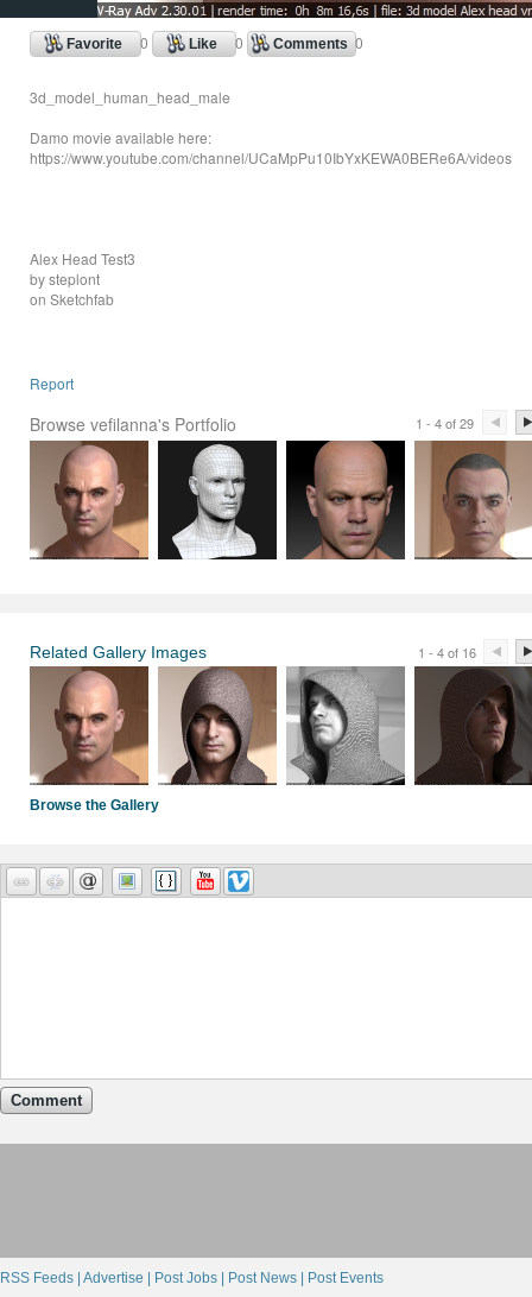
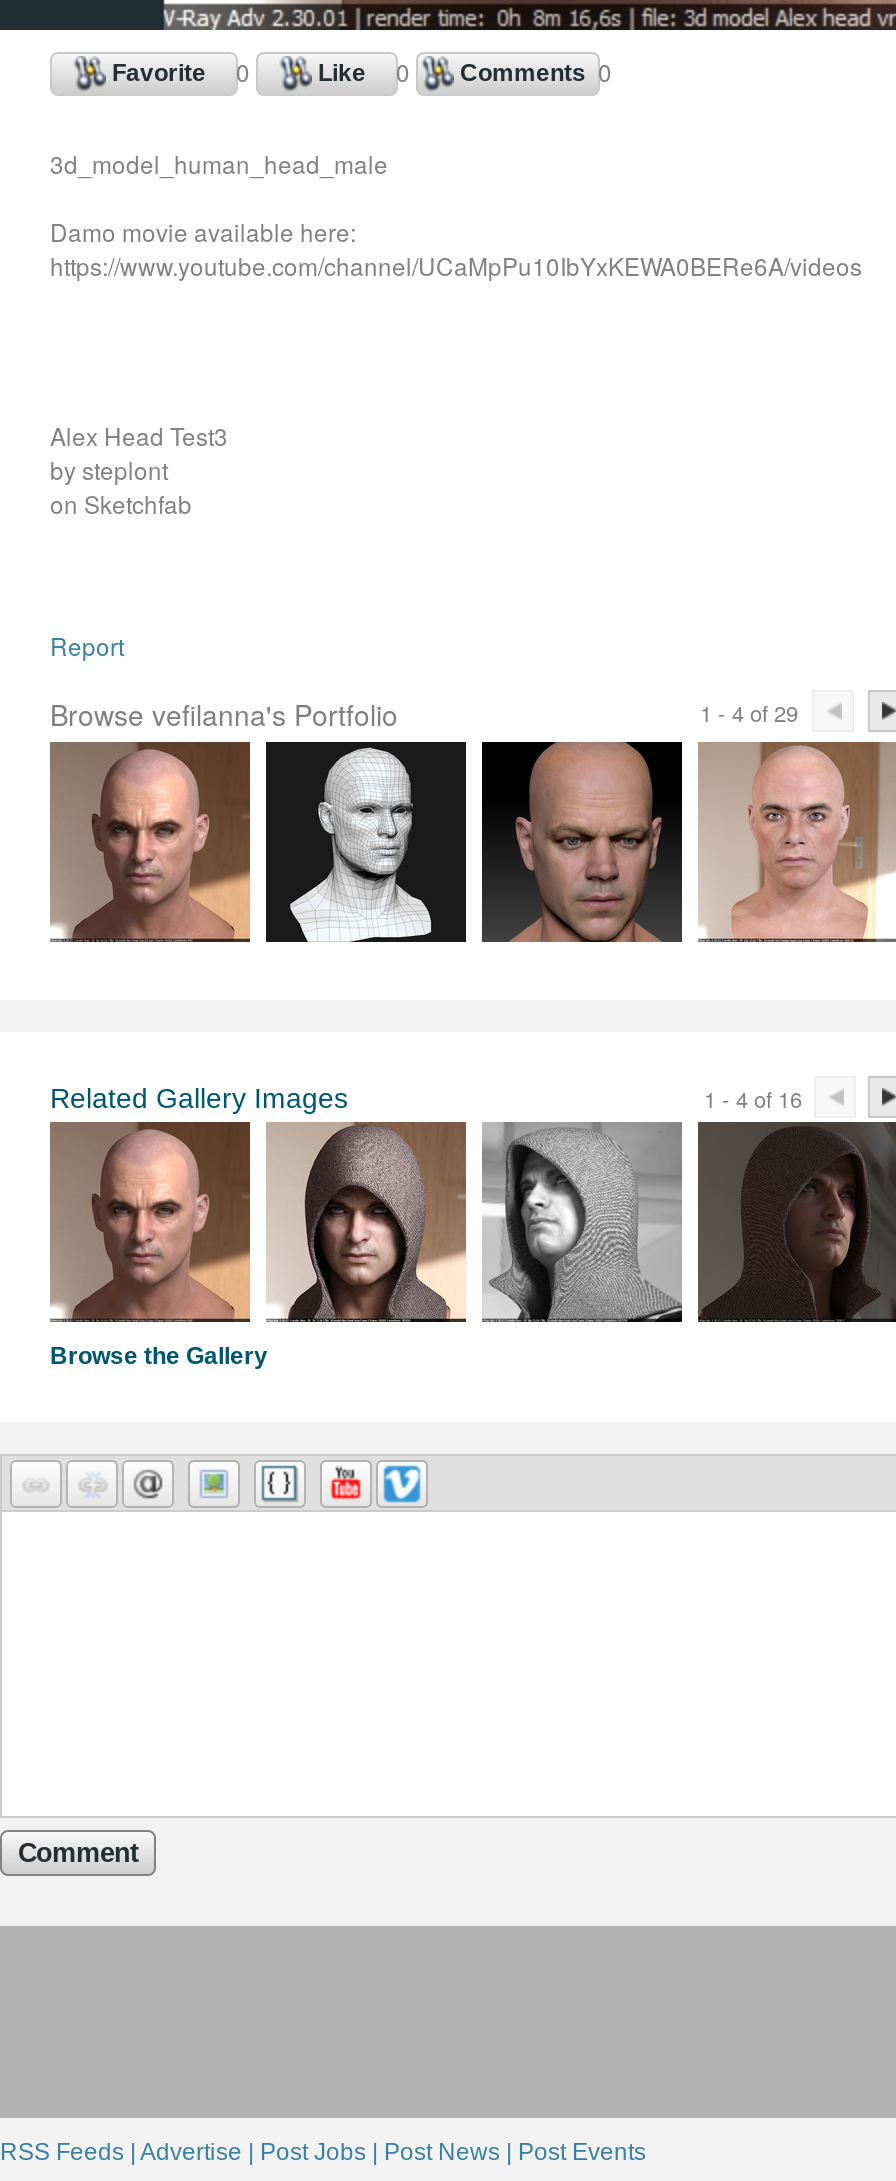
[414,441,528,559] [image] -> [700,742,890,942] [image]

